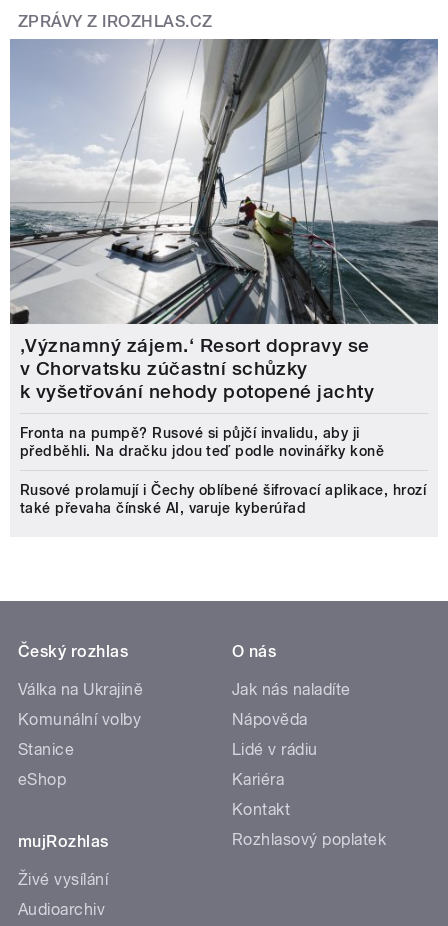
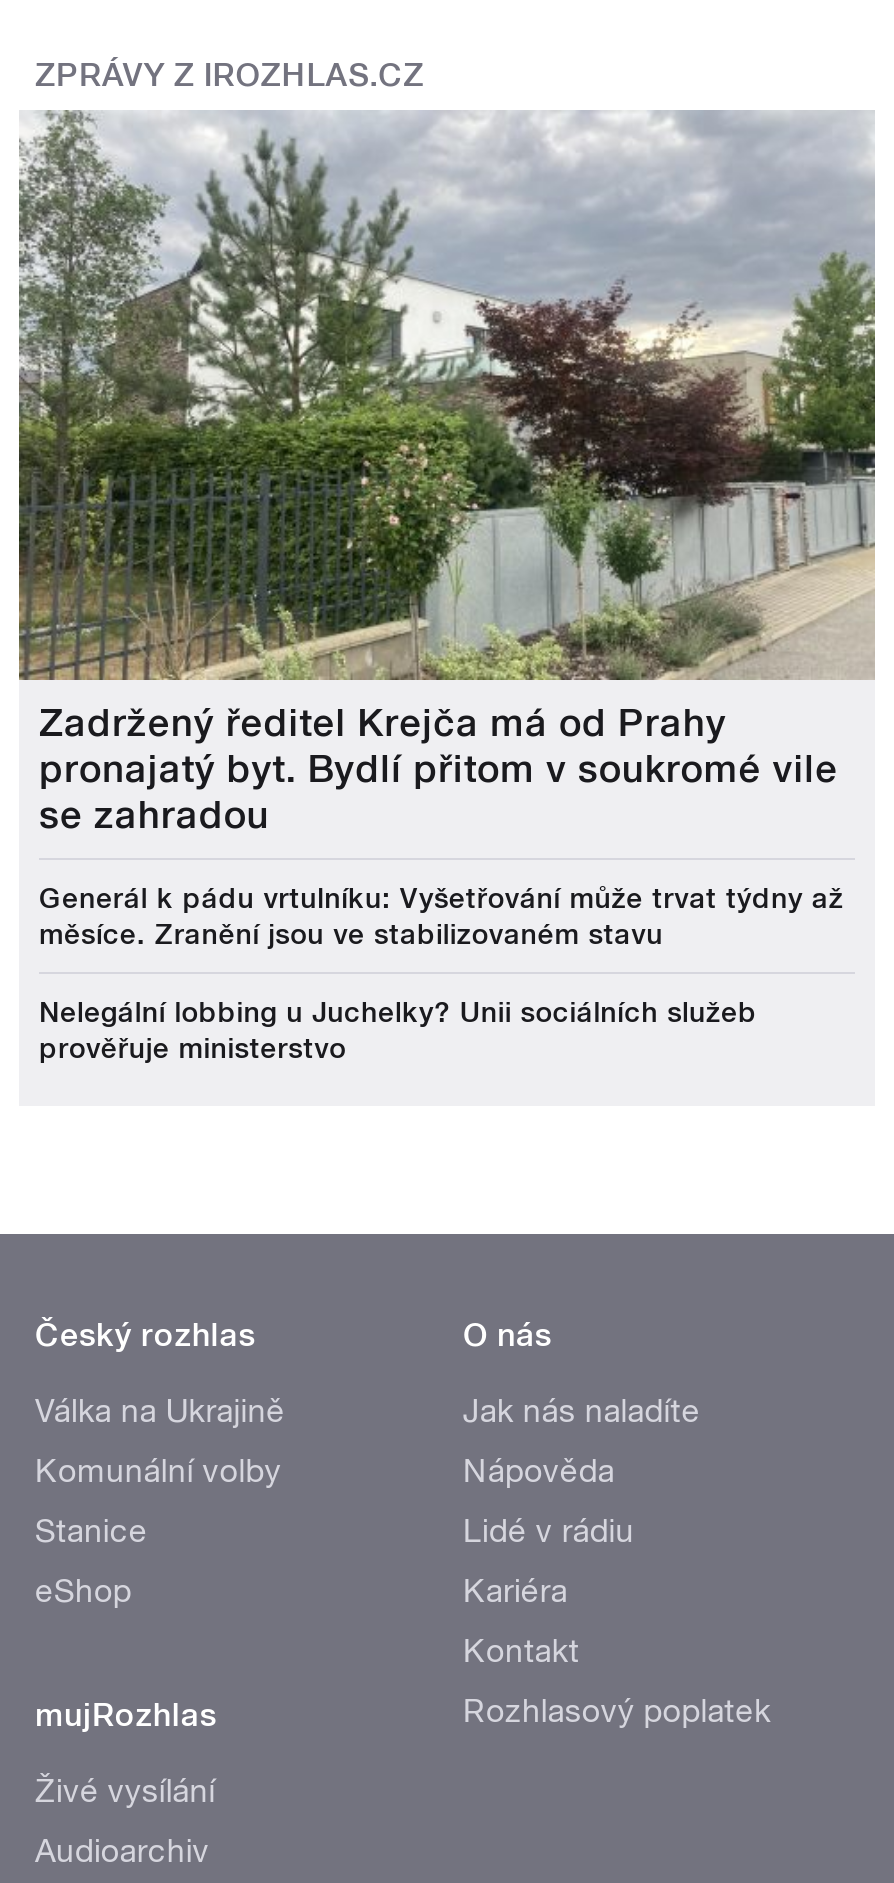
[9,38,439,403] [image] | ‚Významný zájem.‘ Resort dopravy se | v Chorvatsku zúčastní schůzky | k vyšetřování nehody potopené jachty -> [17,110,877,838] [image] | Zadržený ředitel Krejča má od Prahy | pronajatý byt. Bydlí přitom v soukromé vile | se zahradou
[20,425,384,459] Fronta na pumpě? Rusové si půjčí invalidu, aby ji | předběhli. Na dračku jdou teď podle novinářky koně -> [39,882,844,950] Generál k pádu vrtulníku: Vyšetřování může trvat týdny až | měsíce. Zranění jsou ve stabilizovaném stavu
[20,482,426,516] Rusové prolamují i Čechy oblíbené šifrovací aplikace, hrozí | také převaha čínské AI, varuje kyberúřad -> [39,996,757,1064] Nelegální lobbing u Juchelky? Unii sociálních služeb | prověřuje ministerstvo

